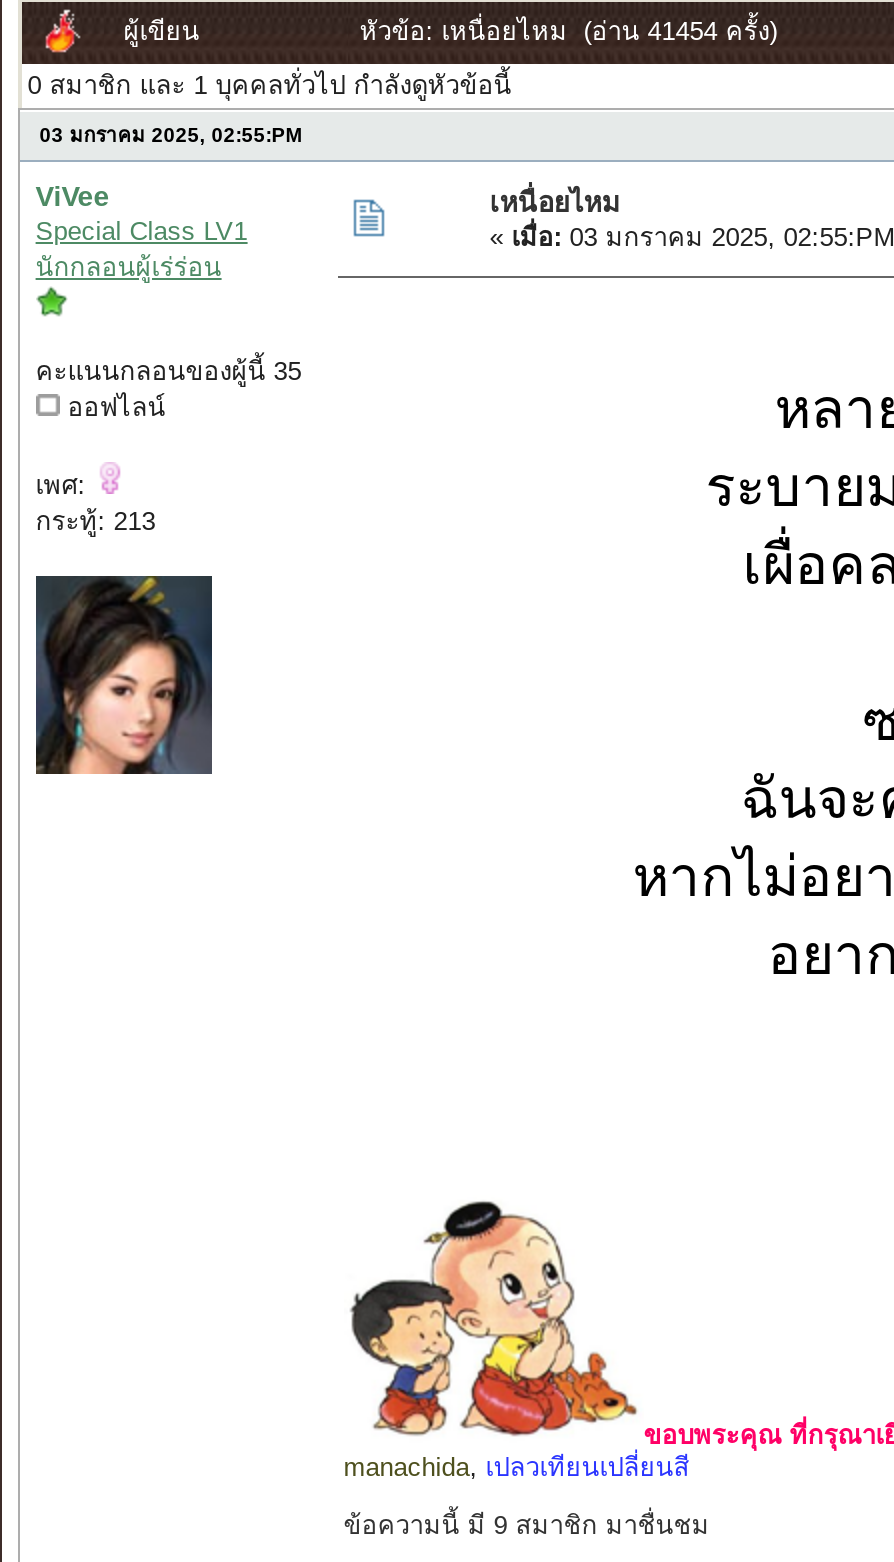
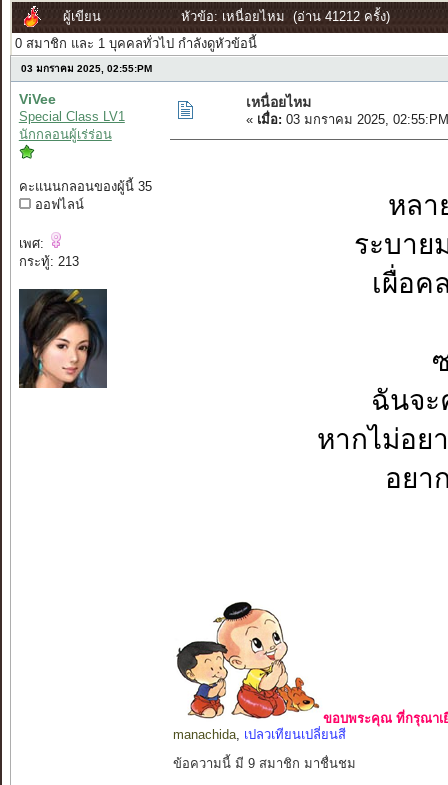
[360,16,778,46] หัวข้อ: เหนื่อยไหม (อ่าน 41454 ครั้ง) -> [181,9,390,24] หัวข้อ: เหนื่อยไหม (อ่าน 41212 ครั้ง)

